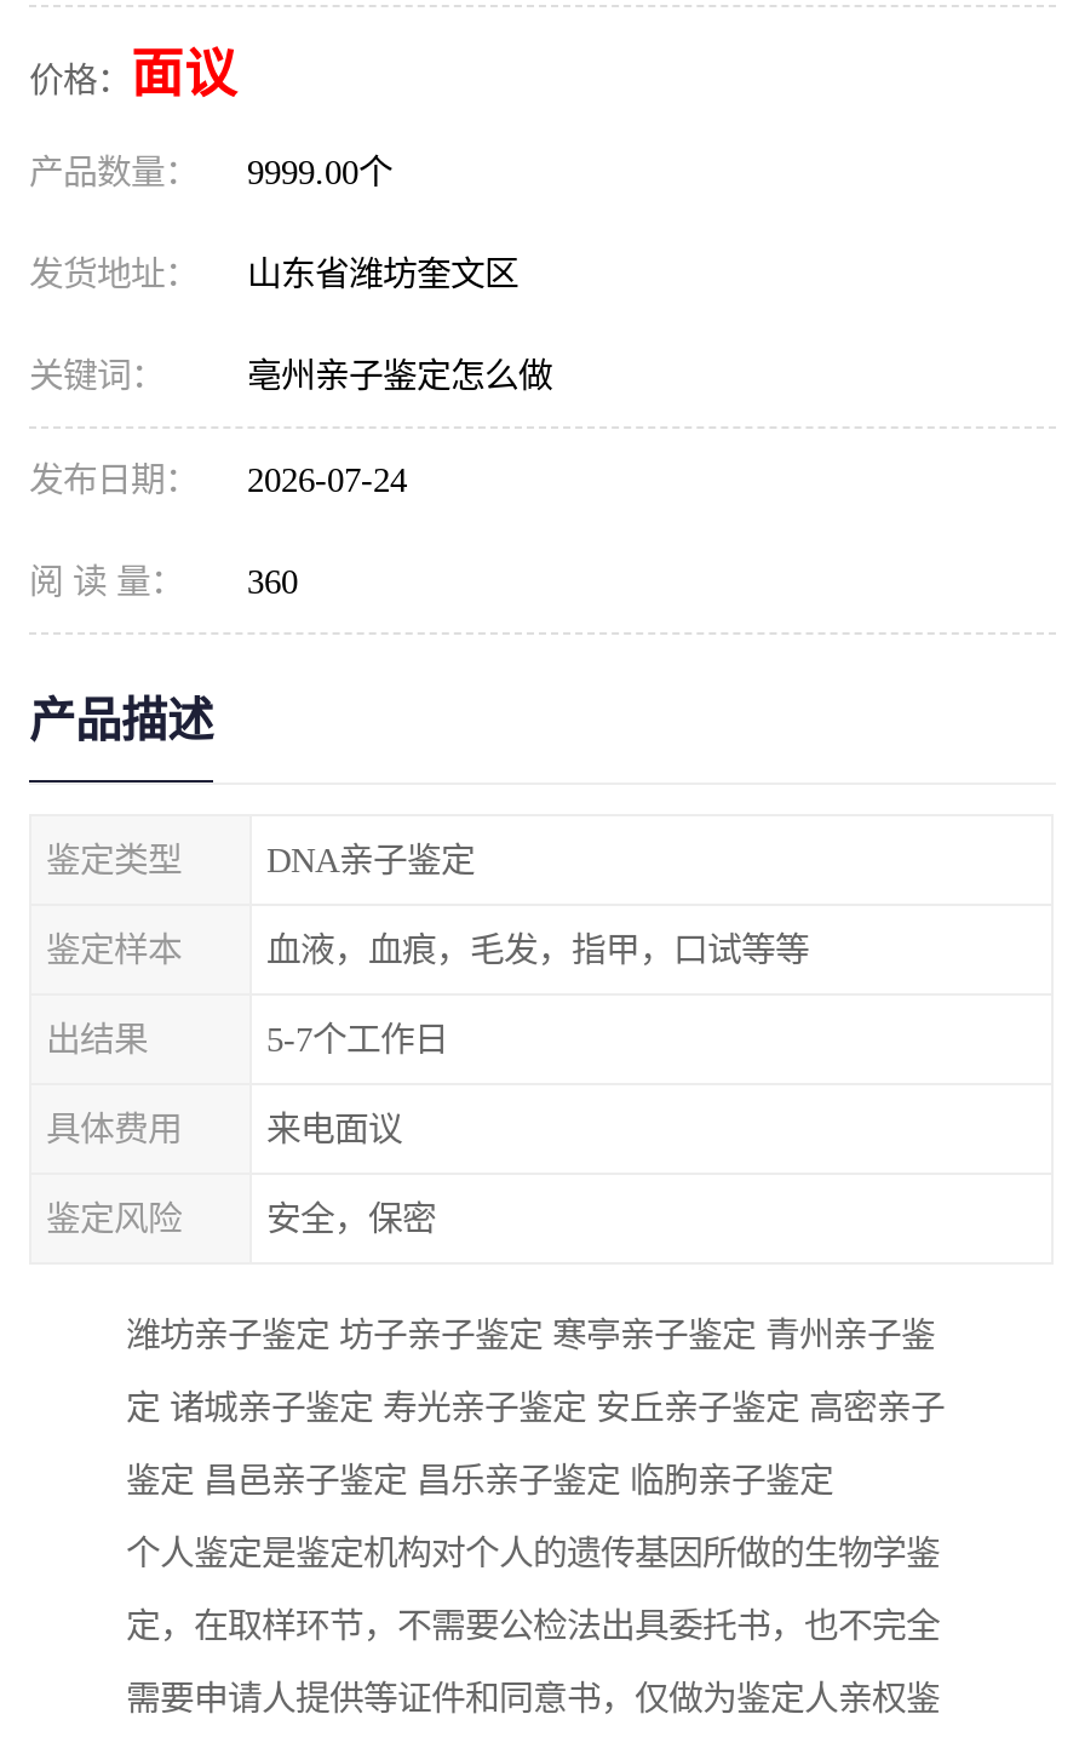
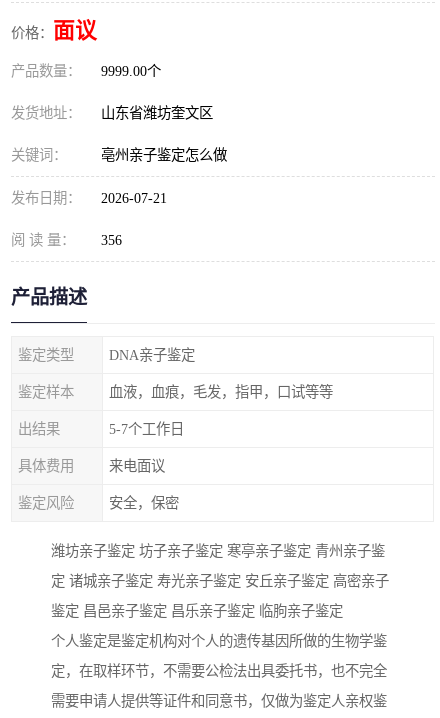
[29,460,407,499] 发布日期： 2026-07-24 -> [11,190,167,206] 发布日期： 2026-07-21
[29,562,298,601] 阅 读 量： 360 -> [11,232,122,248] 阅 读 量： 356

